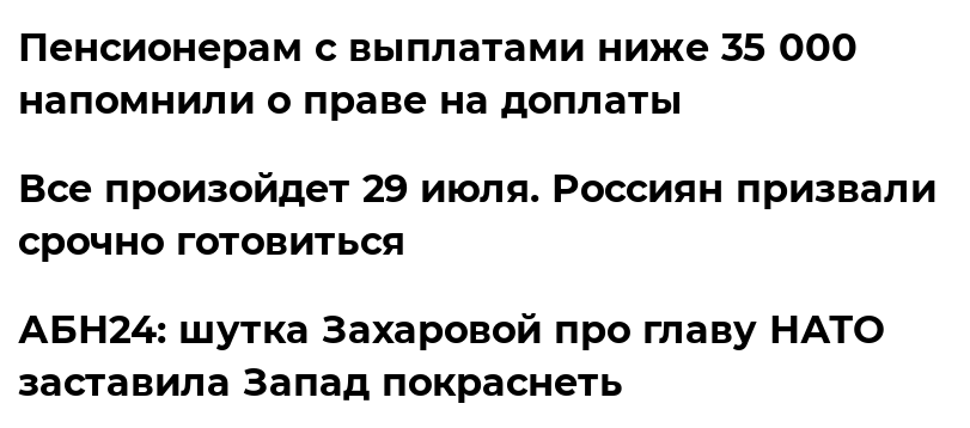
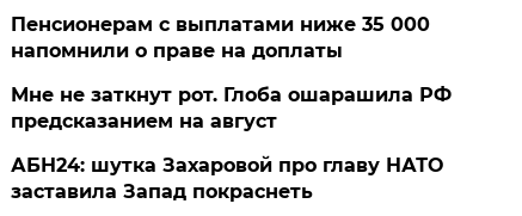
[18,166,936,264] Все произойдет 29 июля. Россиян призвали | срочно готовиться -> [11,84,452,132] Мне не заткнут рот. Глоба ошарашила РФ | предсказанием на август

